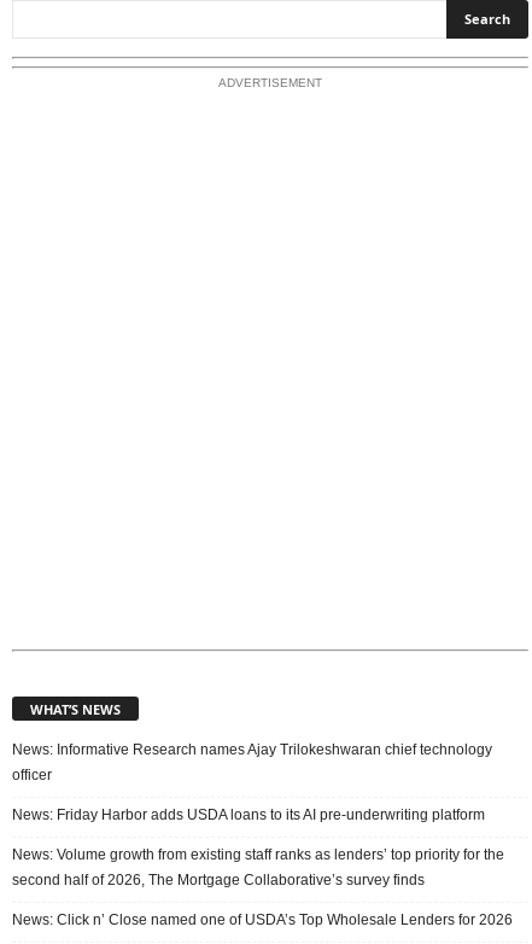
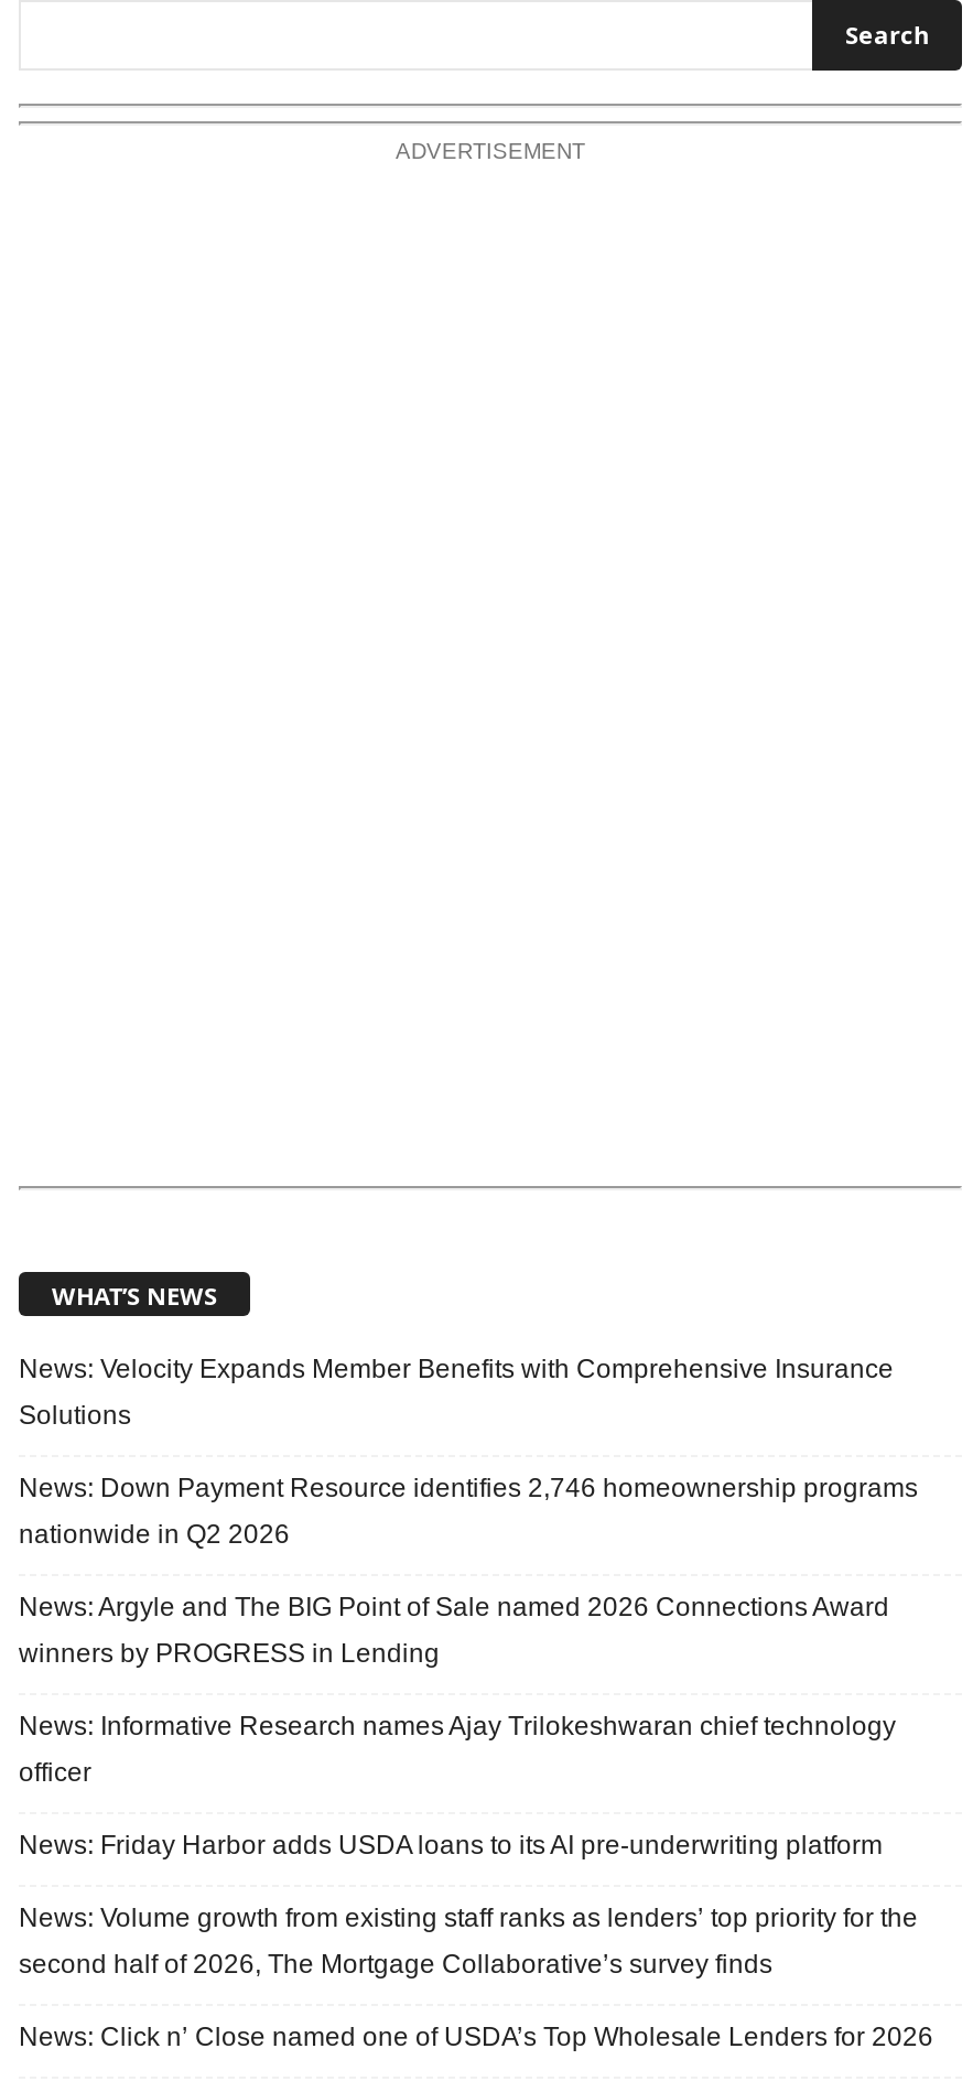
none -> [19,1352,918,1668] News: Velocity Expands Member Benefits with Comprehensive Insurance | Solutions | News: Down Payment Resource identifies 2,746 homeownership programs | nationwide in Q2 2026 | News: Argyle and The BIG Point of Sale named 2026 Connections Award | winners by PROGRESS in Lending

